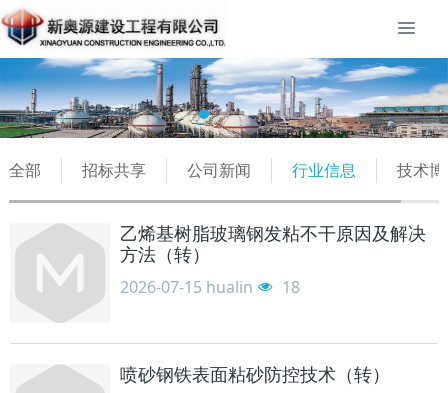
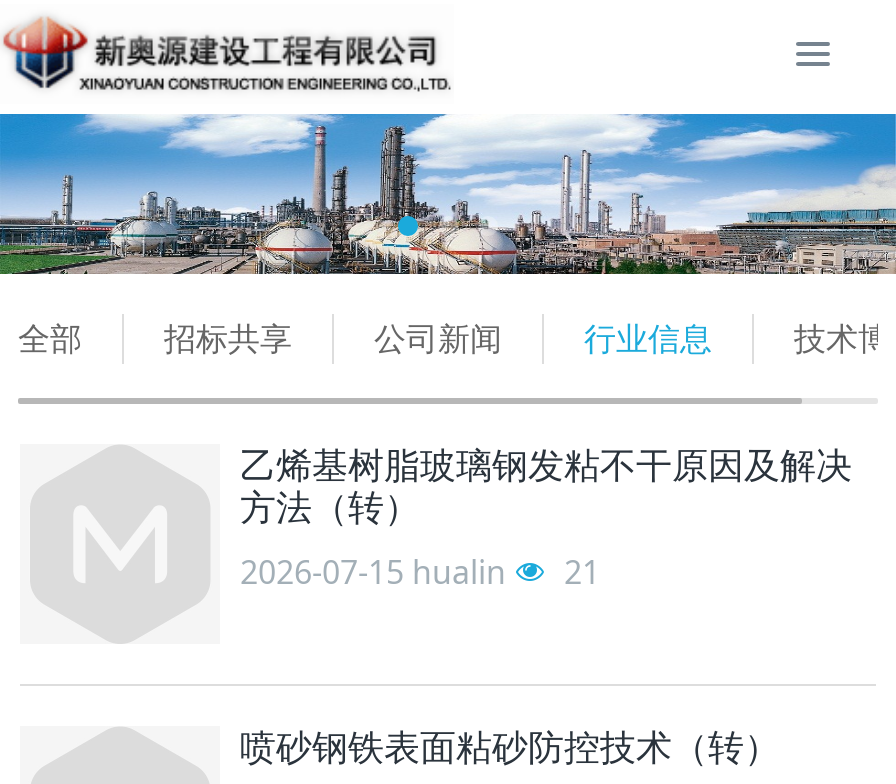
[120,276,300,298] 2026-07-15 hualin 18 -> [240,550,600,594] 2026-07-15 hualin 21

